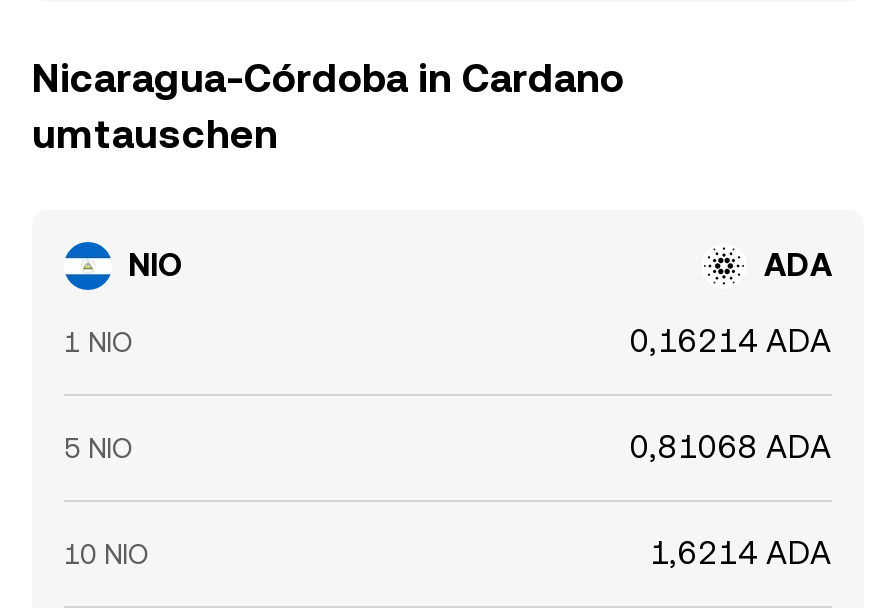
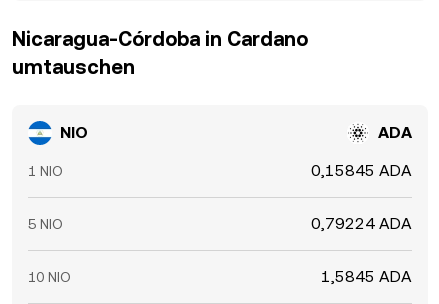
[630,322,832,360] 0,16214 ADA -> [311,161,412,180] 0,15845 ADA
[630,428,832,466] 0,81068 ADA -> [311,214,412,233] 0,79224 ADA
[650,534,832,572] 1,6214 ADA -> [321,267,412,286] 1,5845 ADA

